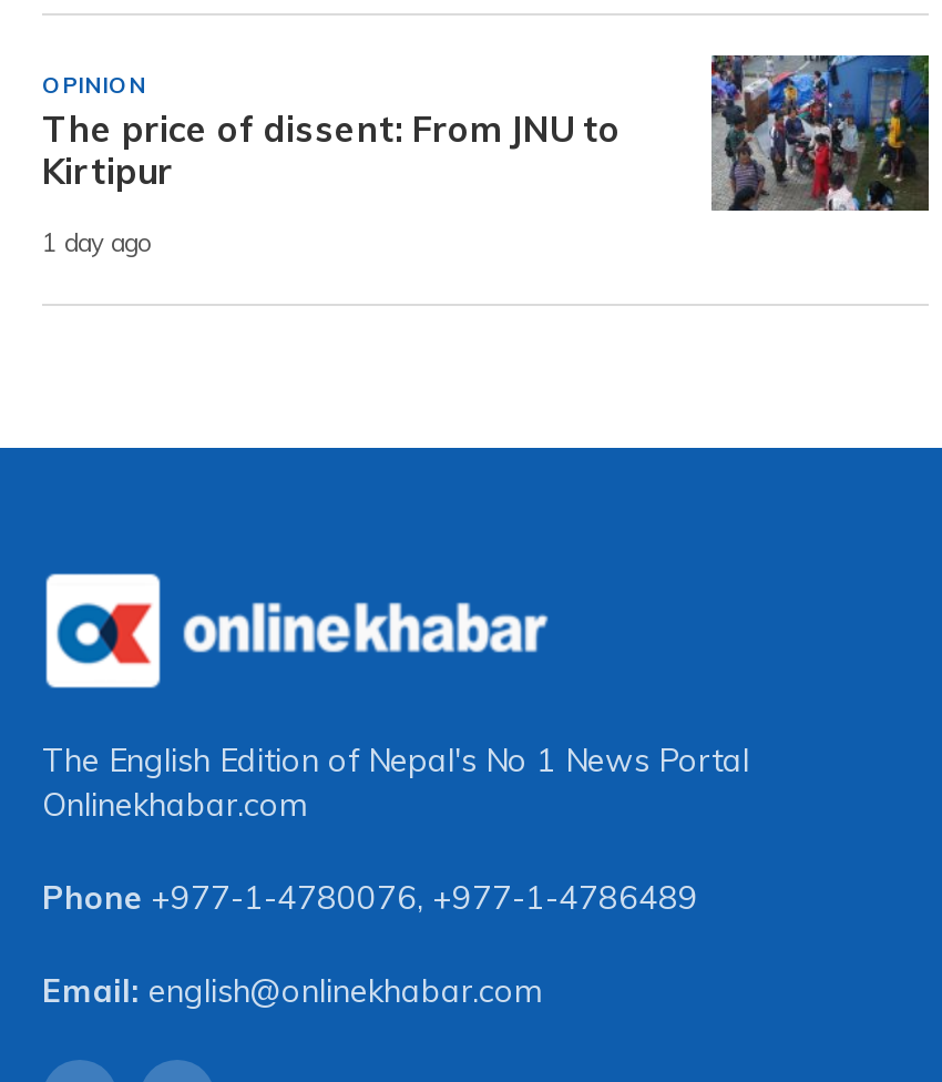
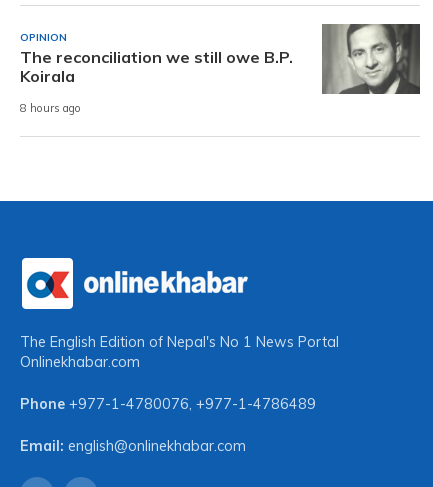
[711,53,929,213] [image] -> [322,23,420,94] [image]
[42,107,621,193] The price of dissent: From JNU to | Kirtipur -> [20,47,293,86] The reconciliation we still owe B.P. | Koirala
[42,227,151,259] 1 day ago -> [20,102,81,116] 8 hours ago

